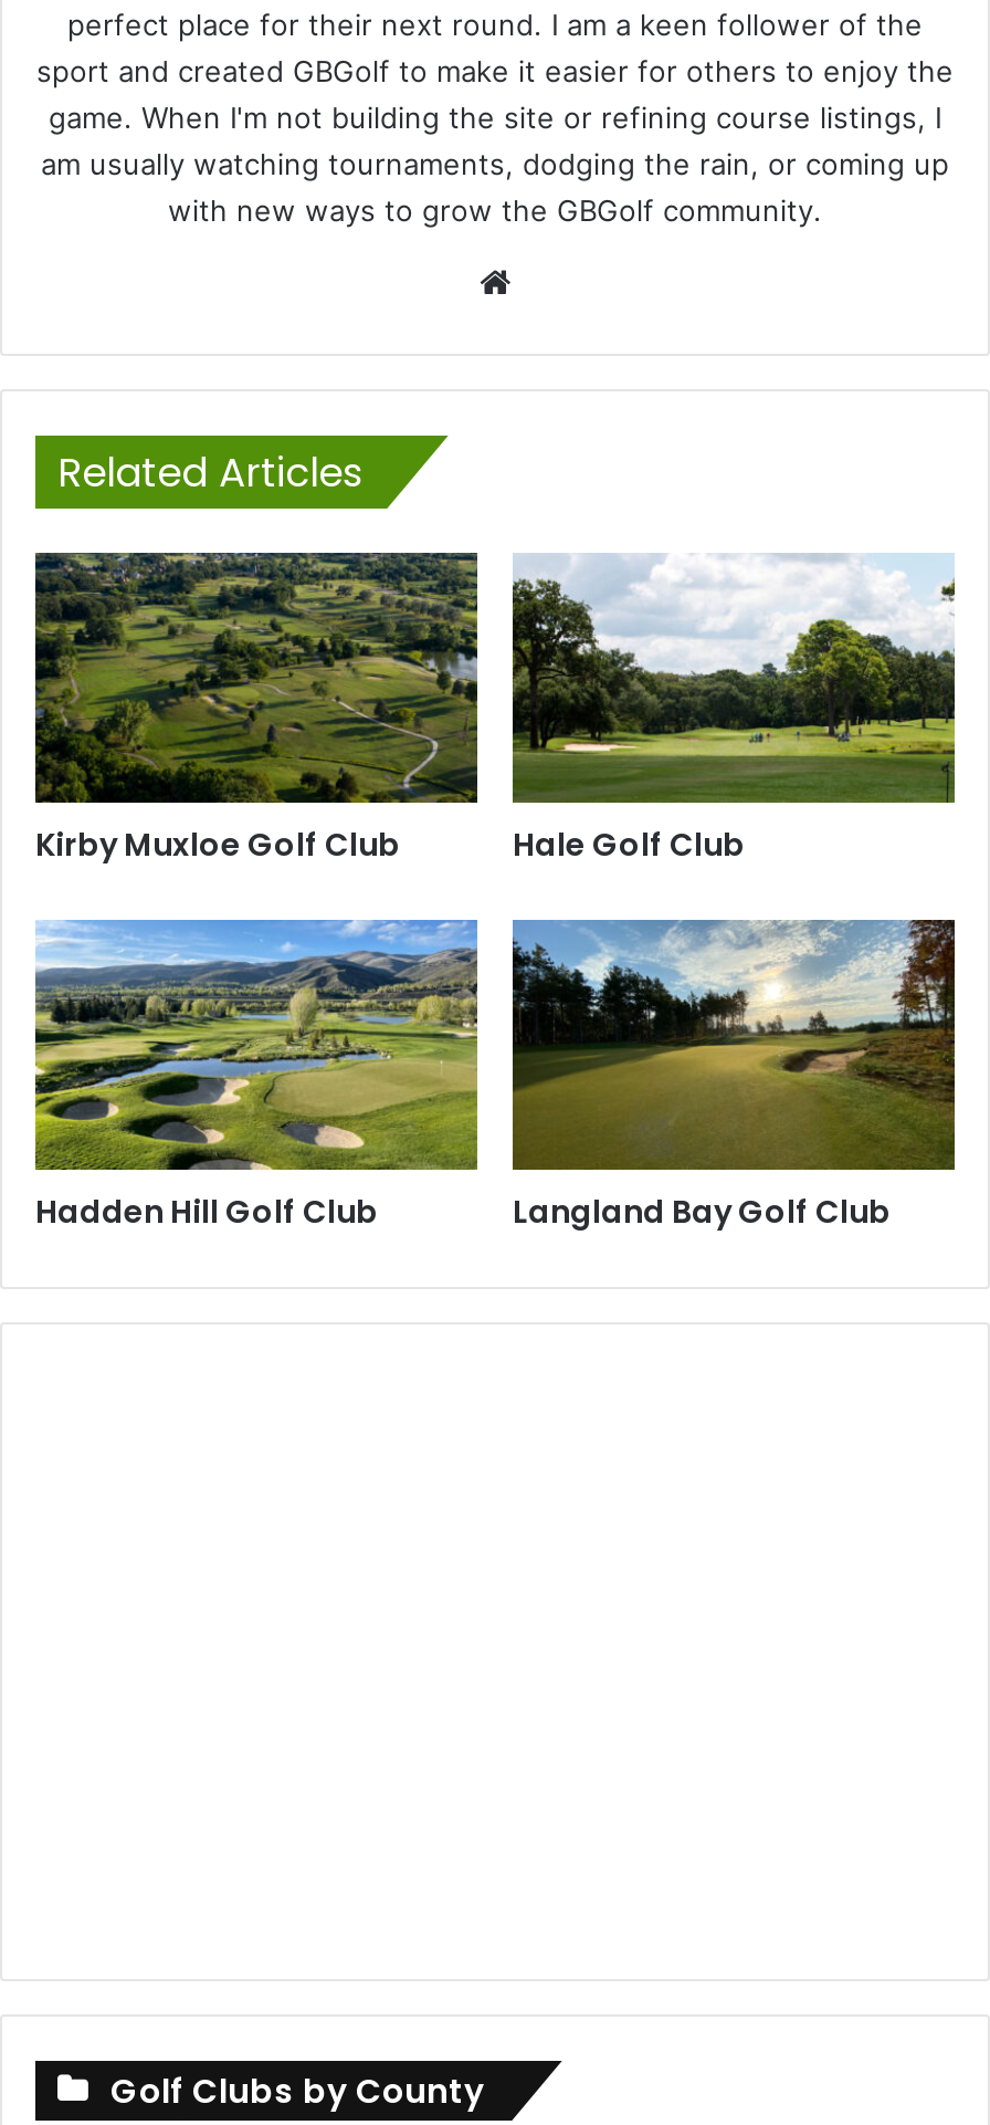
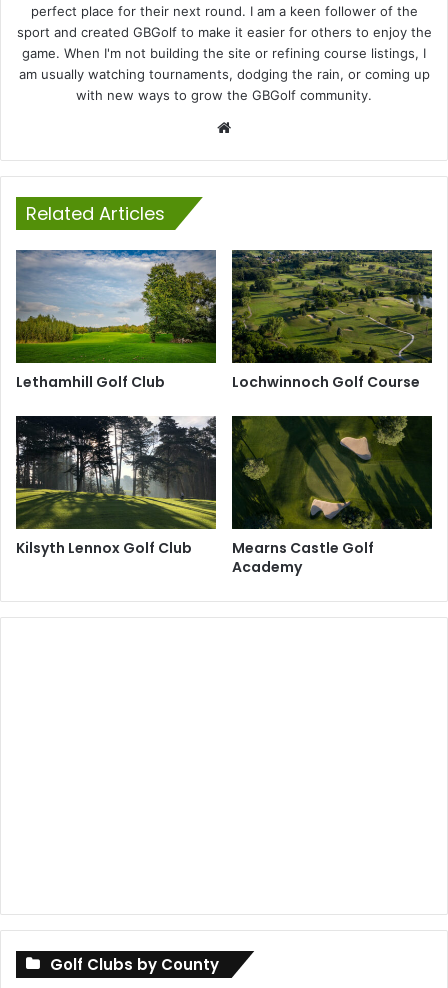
[35,551,745,867] [image] | Kirby Muxloe Golf Club | Hale Golf Club -> [16,249,420,392] [image] | Lethamhill Golf Club | Lochwinnoch Golf Course
[513,553,957,765] [image] -> [231,249,433,363] [image]
[33,918,891,1234] [image] | Hadden Hill Golf Club | Langland Bay Golf Club -> [15,416,374,577] [image] | Kilsyth Lennox Golf Club | Mearns Castle Golf | Academy
[510,918,955,1170] [image] -> [231,415,432,529] [image]

